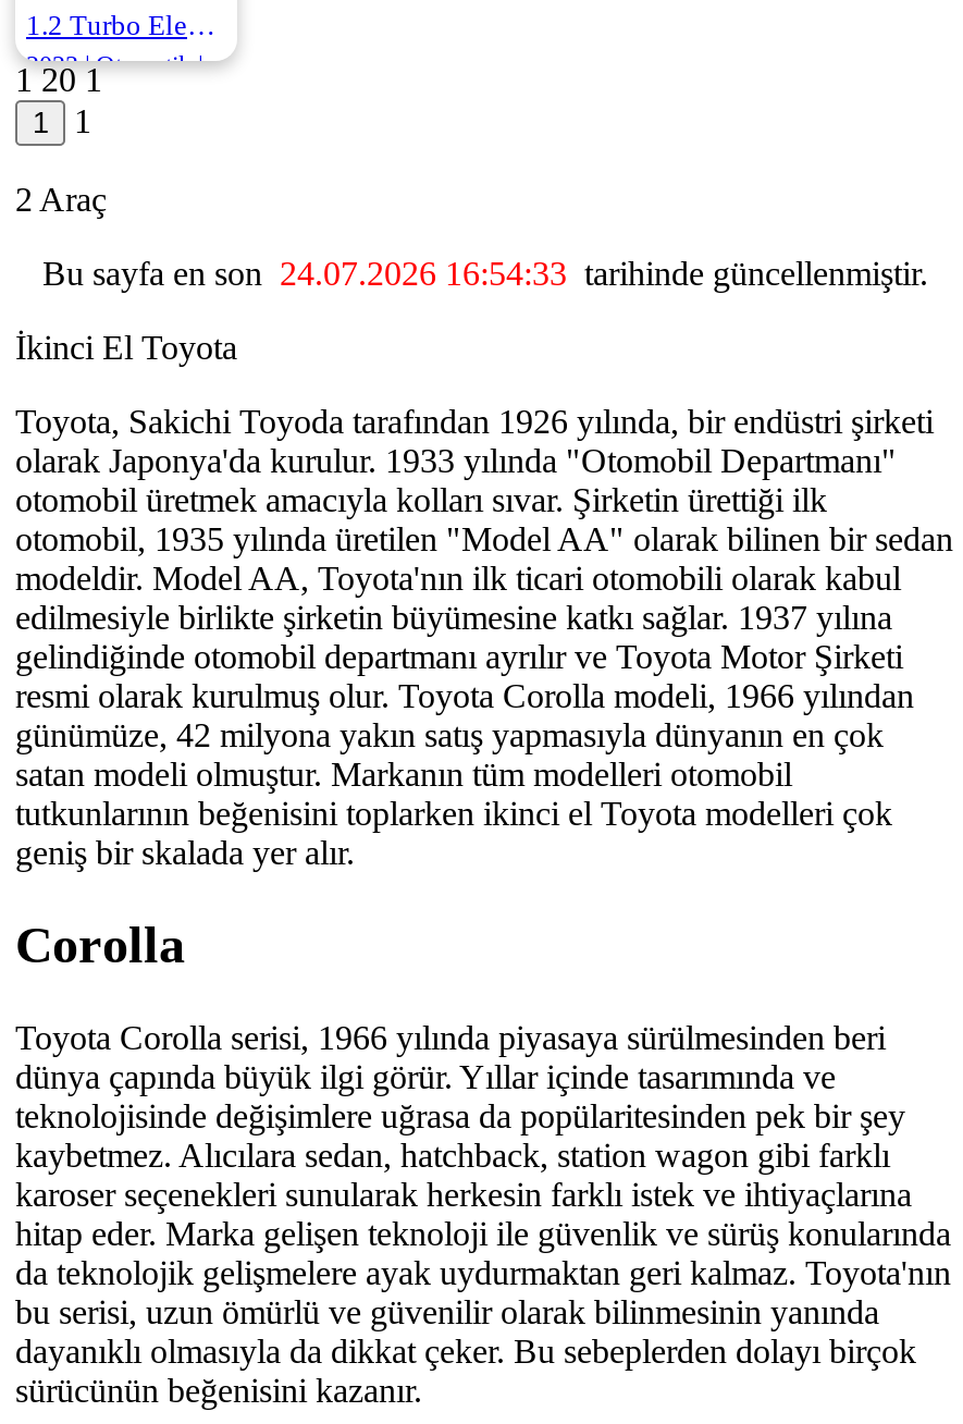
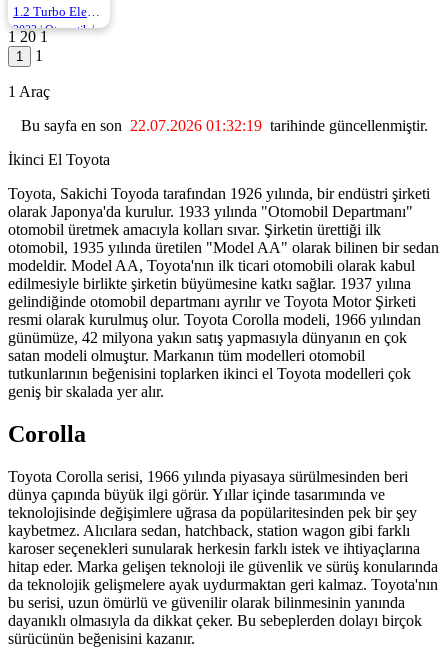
[15,181,107,218] 2 Araç -> [8,83,50,100] 1 Araç
[42,255,928,292] Bu sayfa en son 24.07.2026 16:54:33 tarihinde güncellenmiştir. -> [20,117,427,134] Bu sayfa en son 22.07.2026 01:32:19 tarihinde güncellenmiştir.

